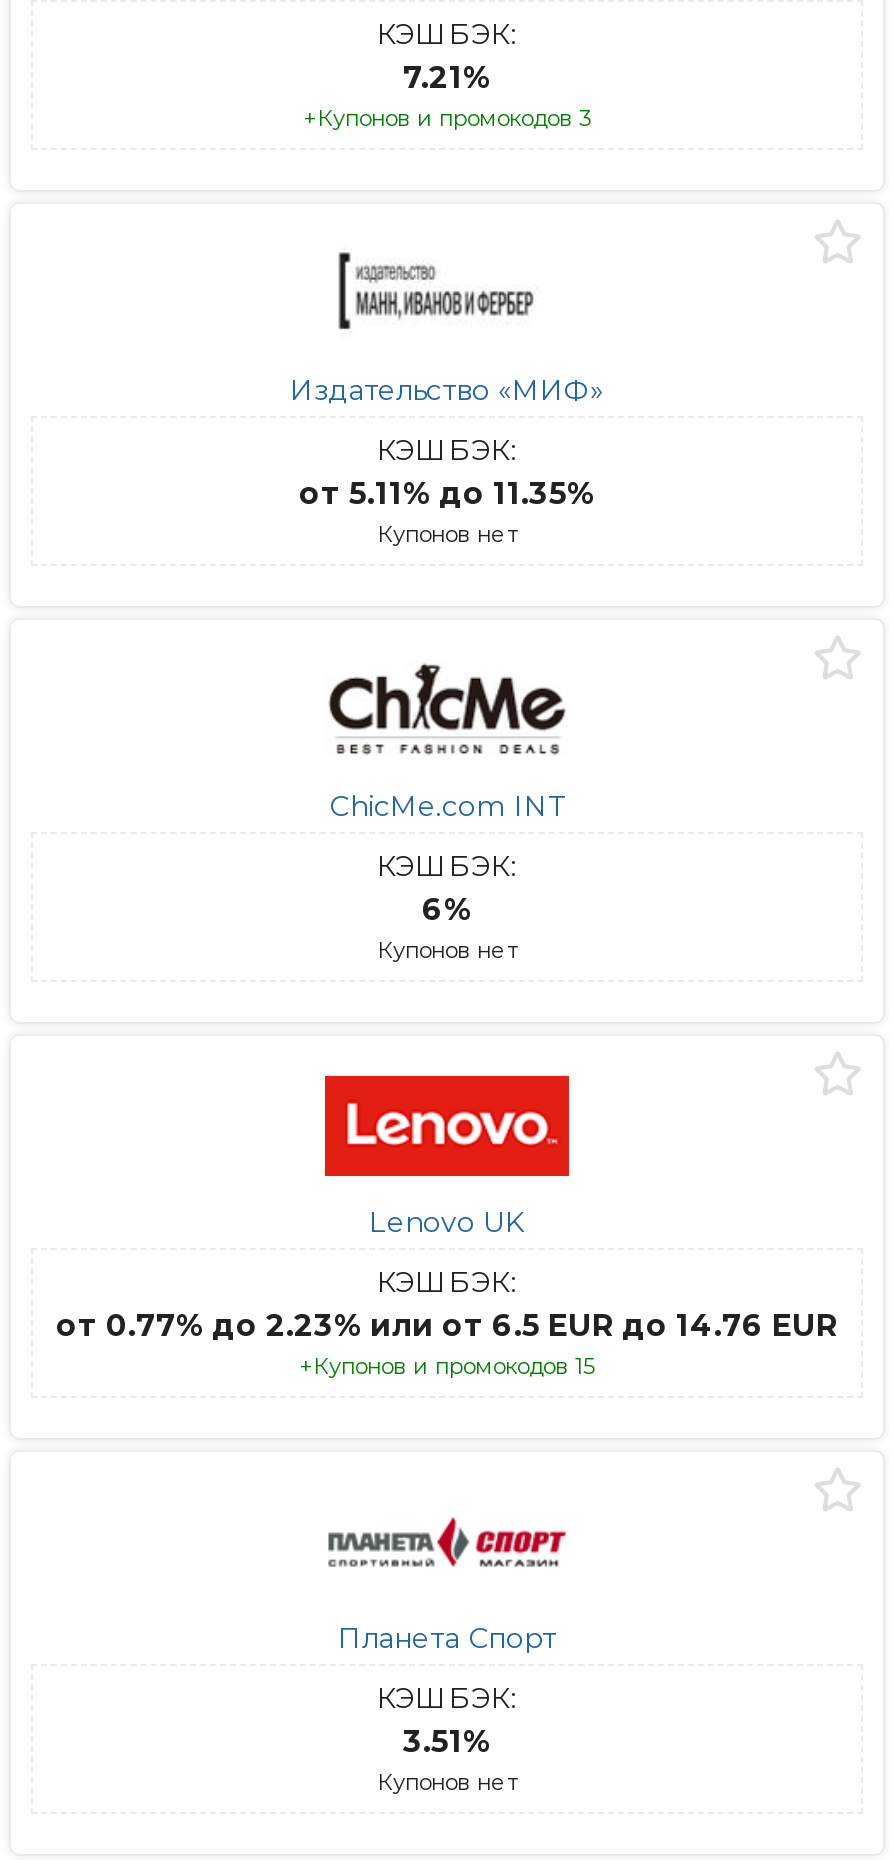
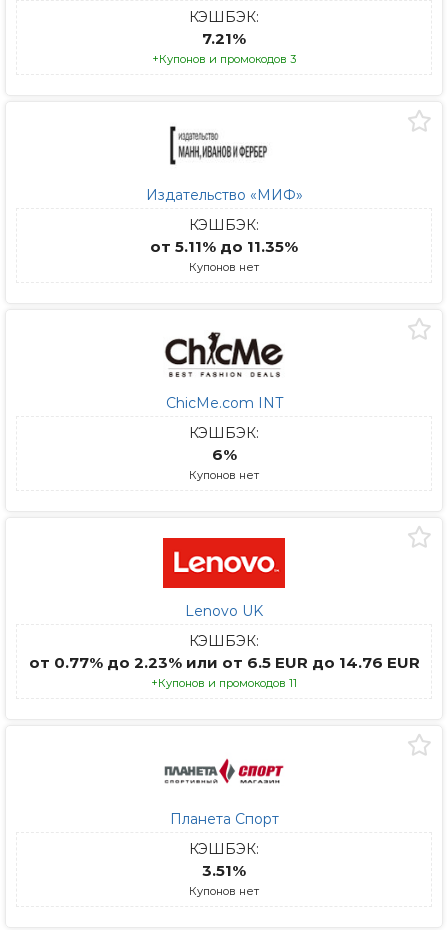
[299,1352,595,1380] +Купонов и промокодов 15 -> [151,676,297,690] +Купонов и промокодов 11

